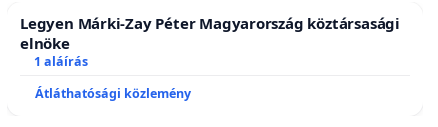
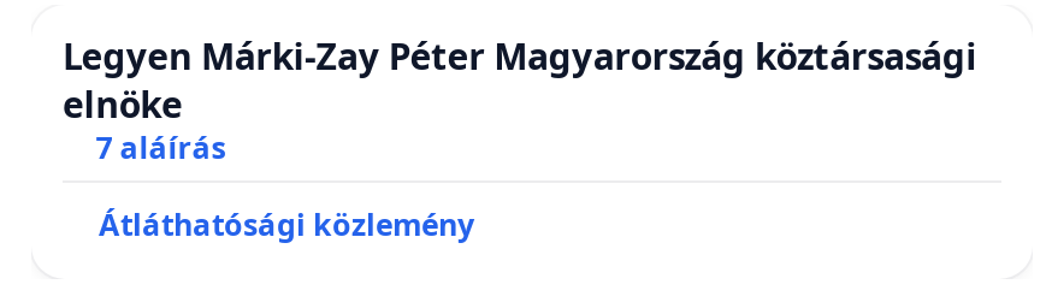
[34,53,88,70] 1 aláírás -> [96,127,226,168] 7 aláírás

